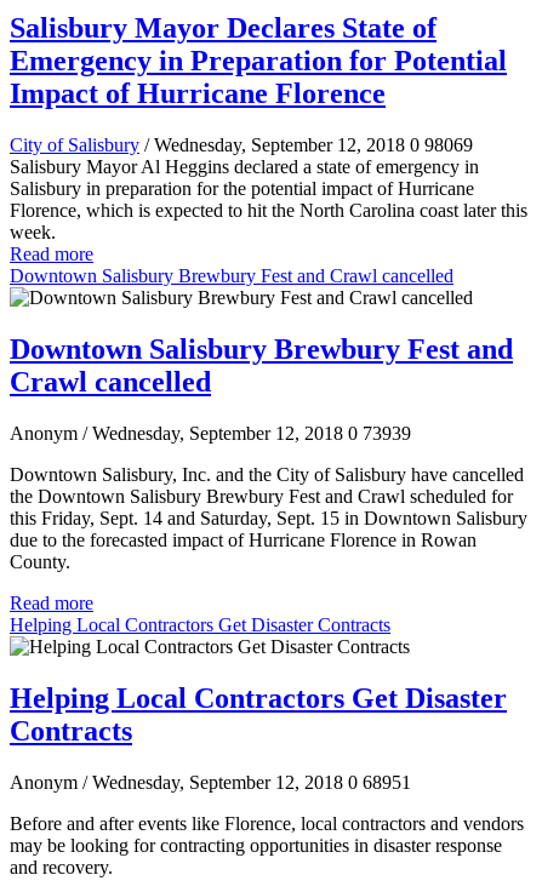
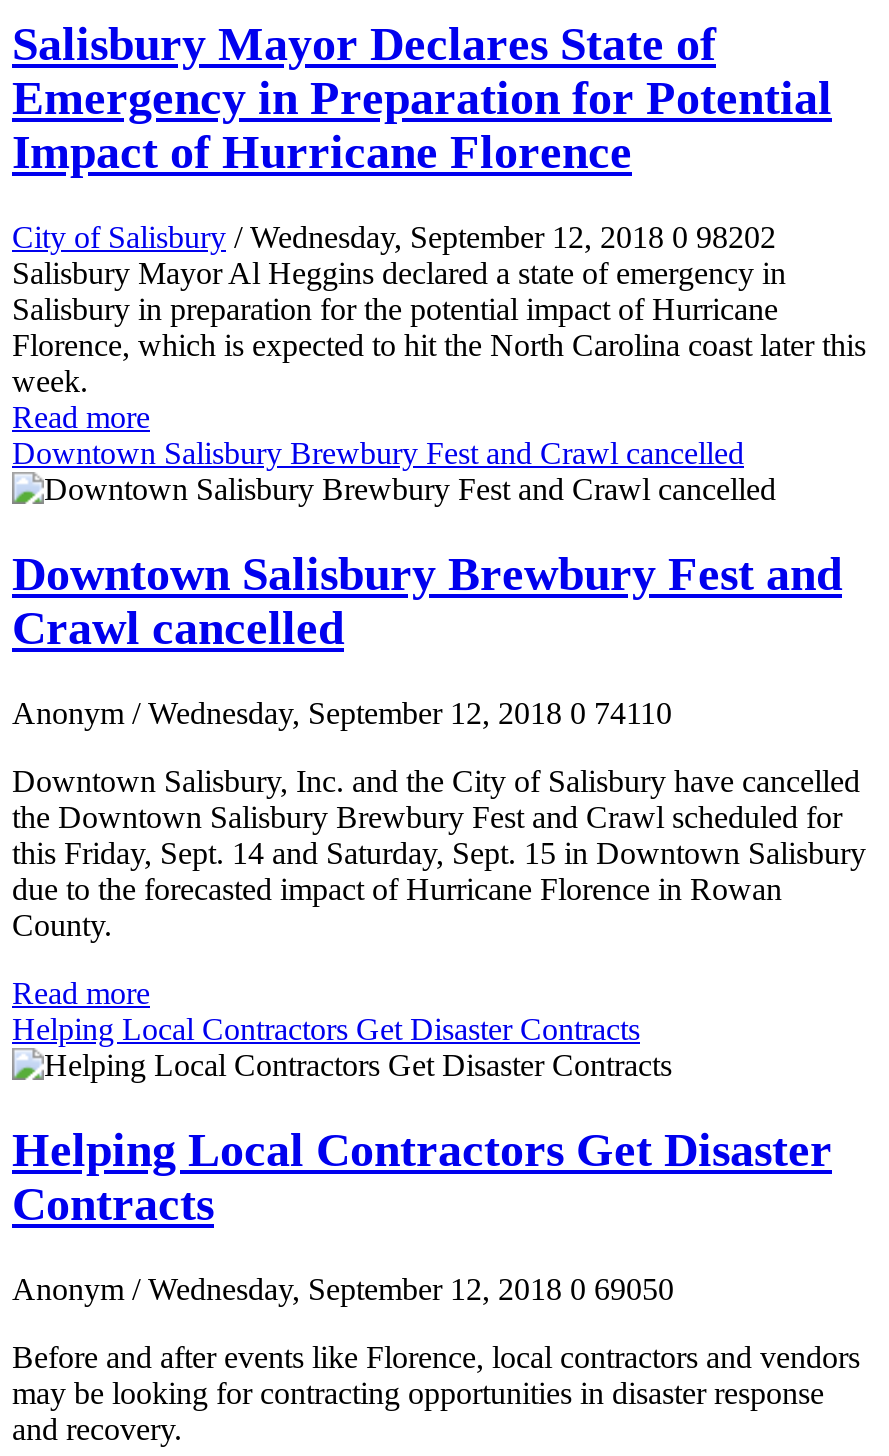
[10,135,473,155] City of Salisbury / Wednesday, September 12, 2018 0 98069 -> [12,220,776,254] City of Salisbury / Wednesday, September 12, 2018 0 98202
[10,423,411,444] Anonym / Wednesday, September 12, 2018 0 73939 -> [12,695,672,729] Anonym / Wednesday, September 12, 2018 0 74110
[10,772,411,792] Anonym / Wednesday, September 12, 2018 0 68951 -> [12,1271,674,1305] Anonym / Wednesday, September 12, 2018 0 69050

